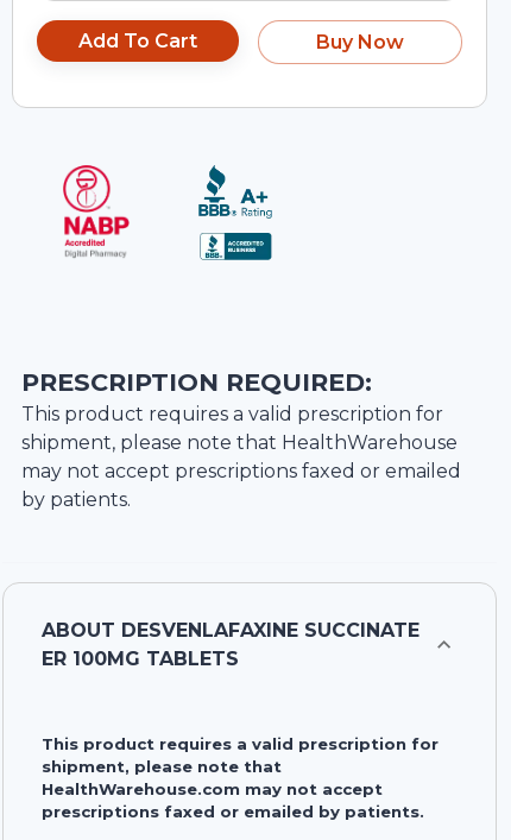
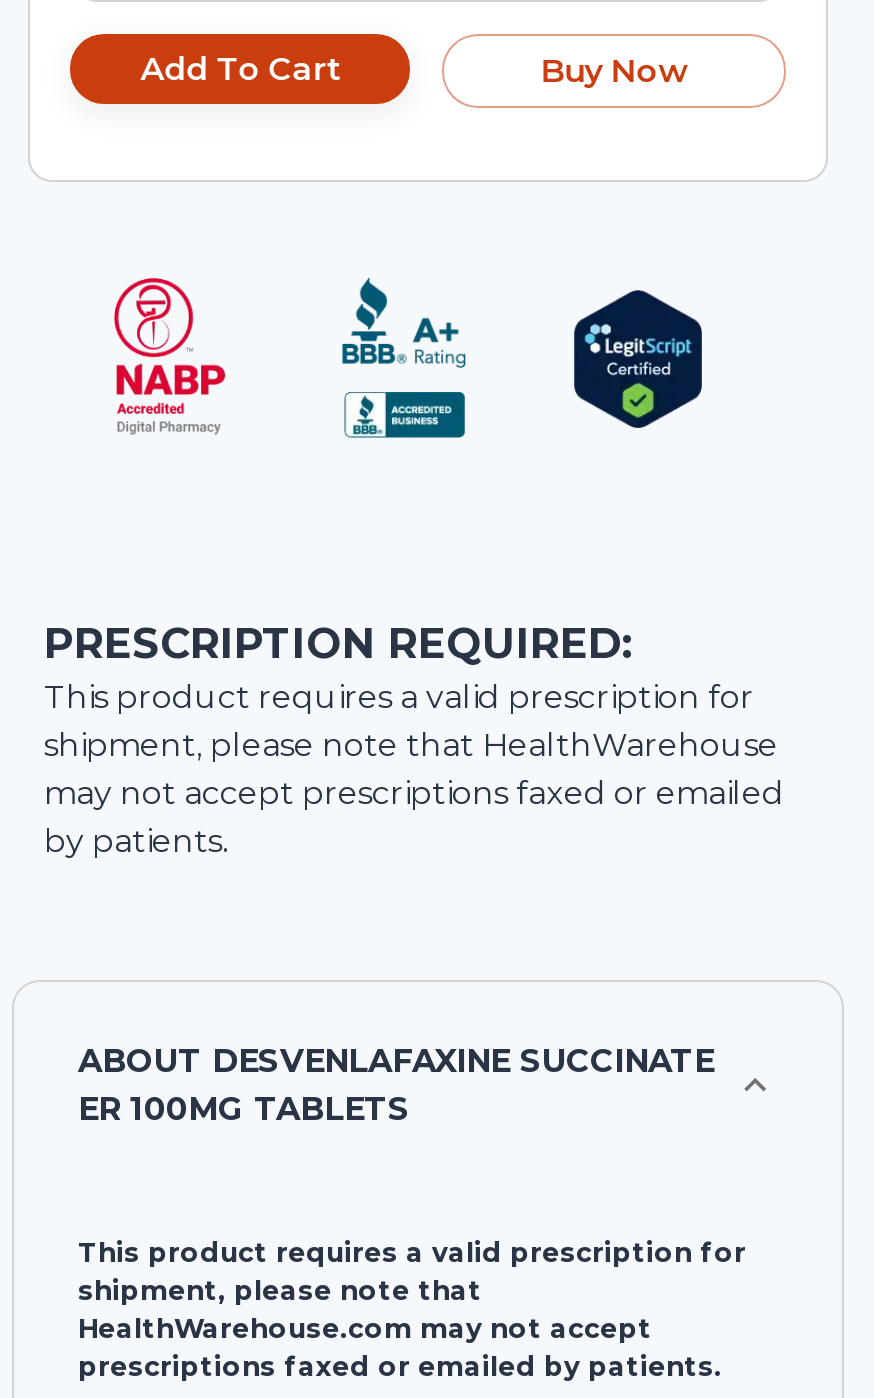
none -> [572,288,704,430] [image]

